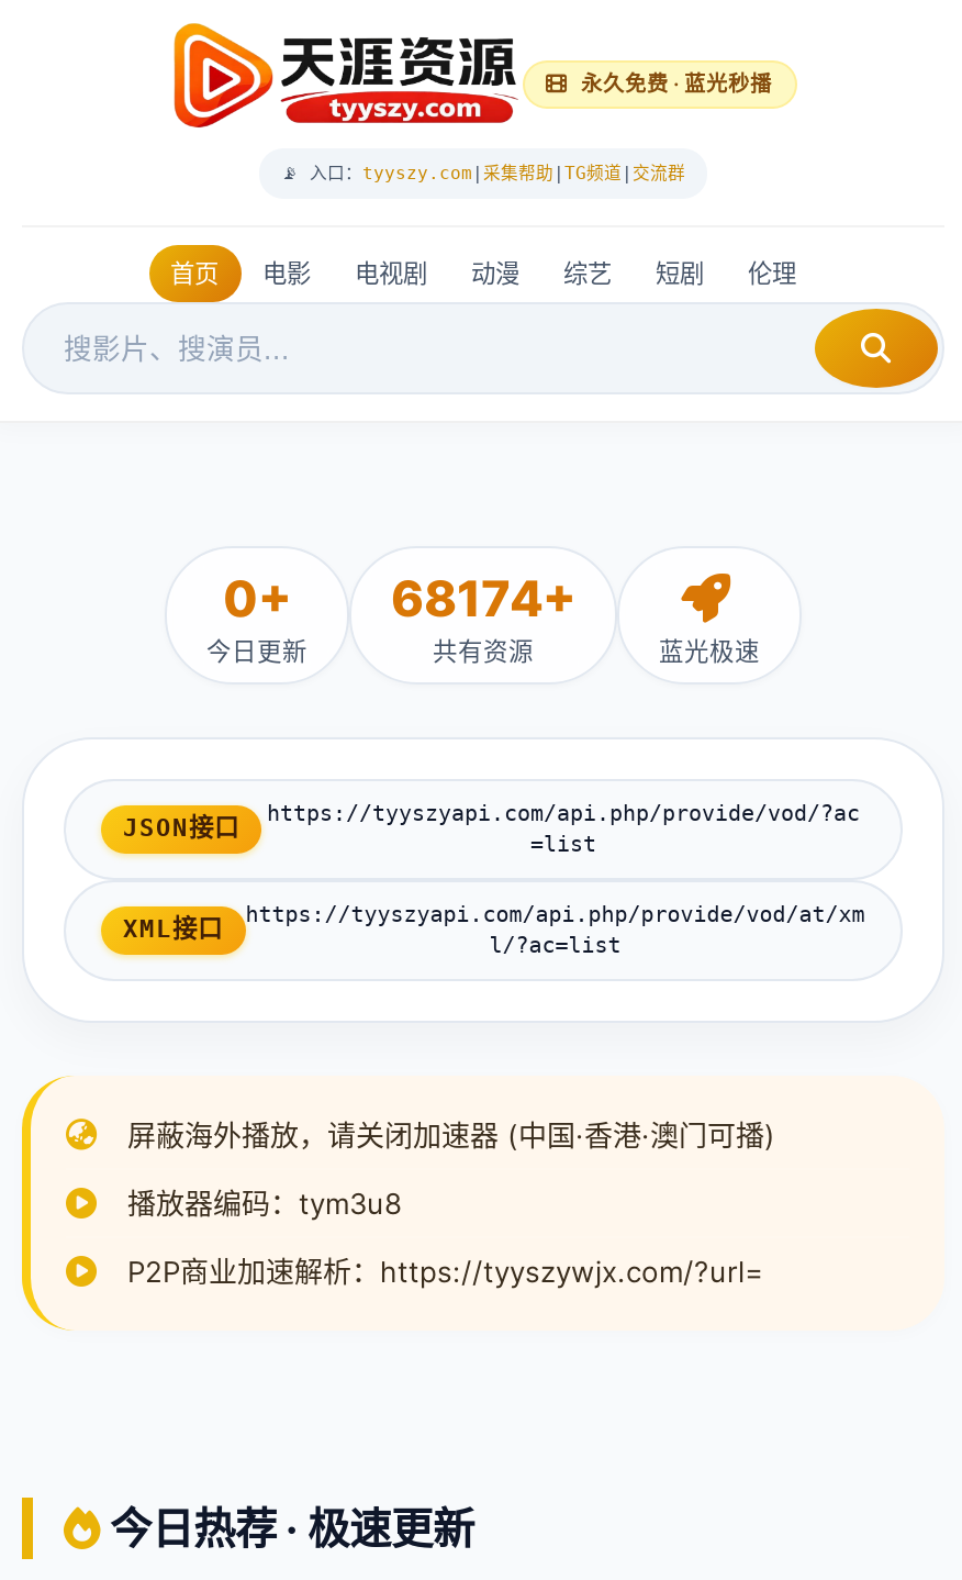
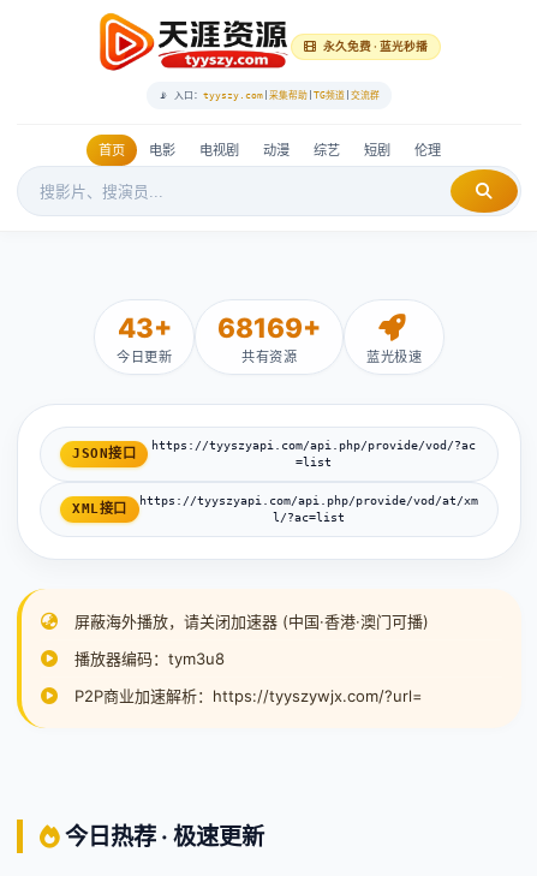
[223,568,291,627] 0+ -> [117,311,171,344] 43+
[391,568,575,627] 68174+ -> [217,311,321,344] 68169+

